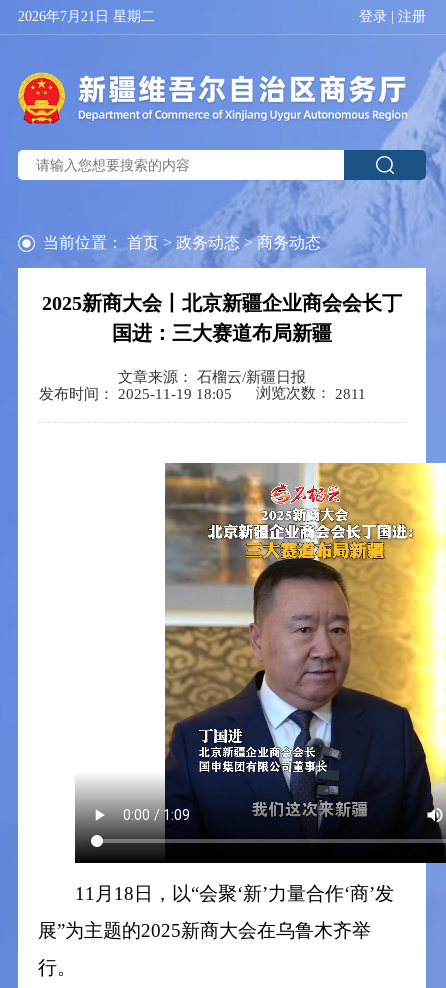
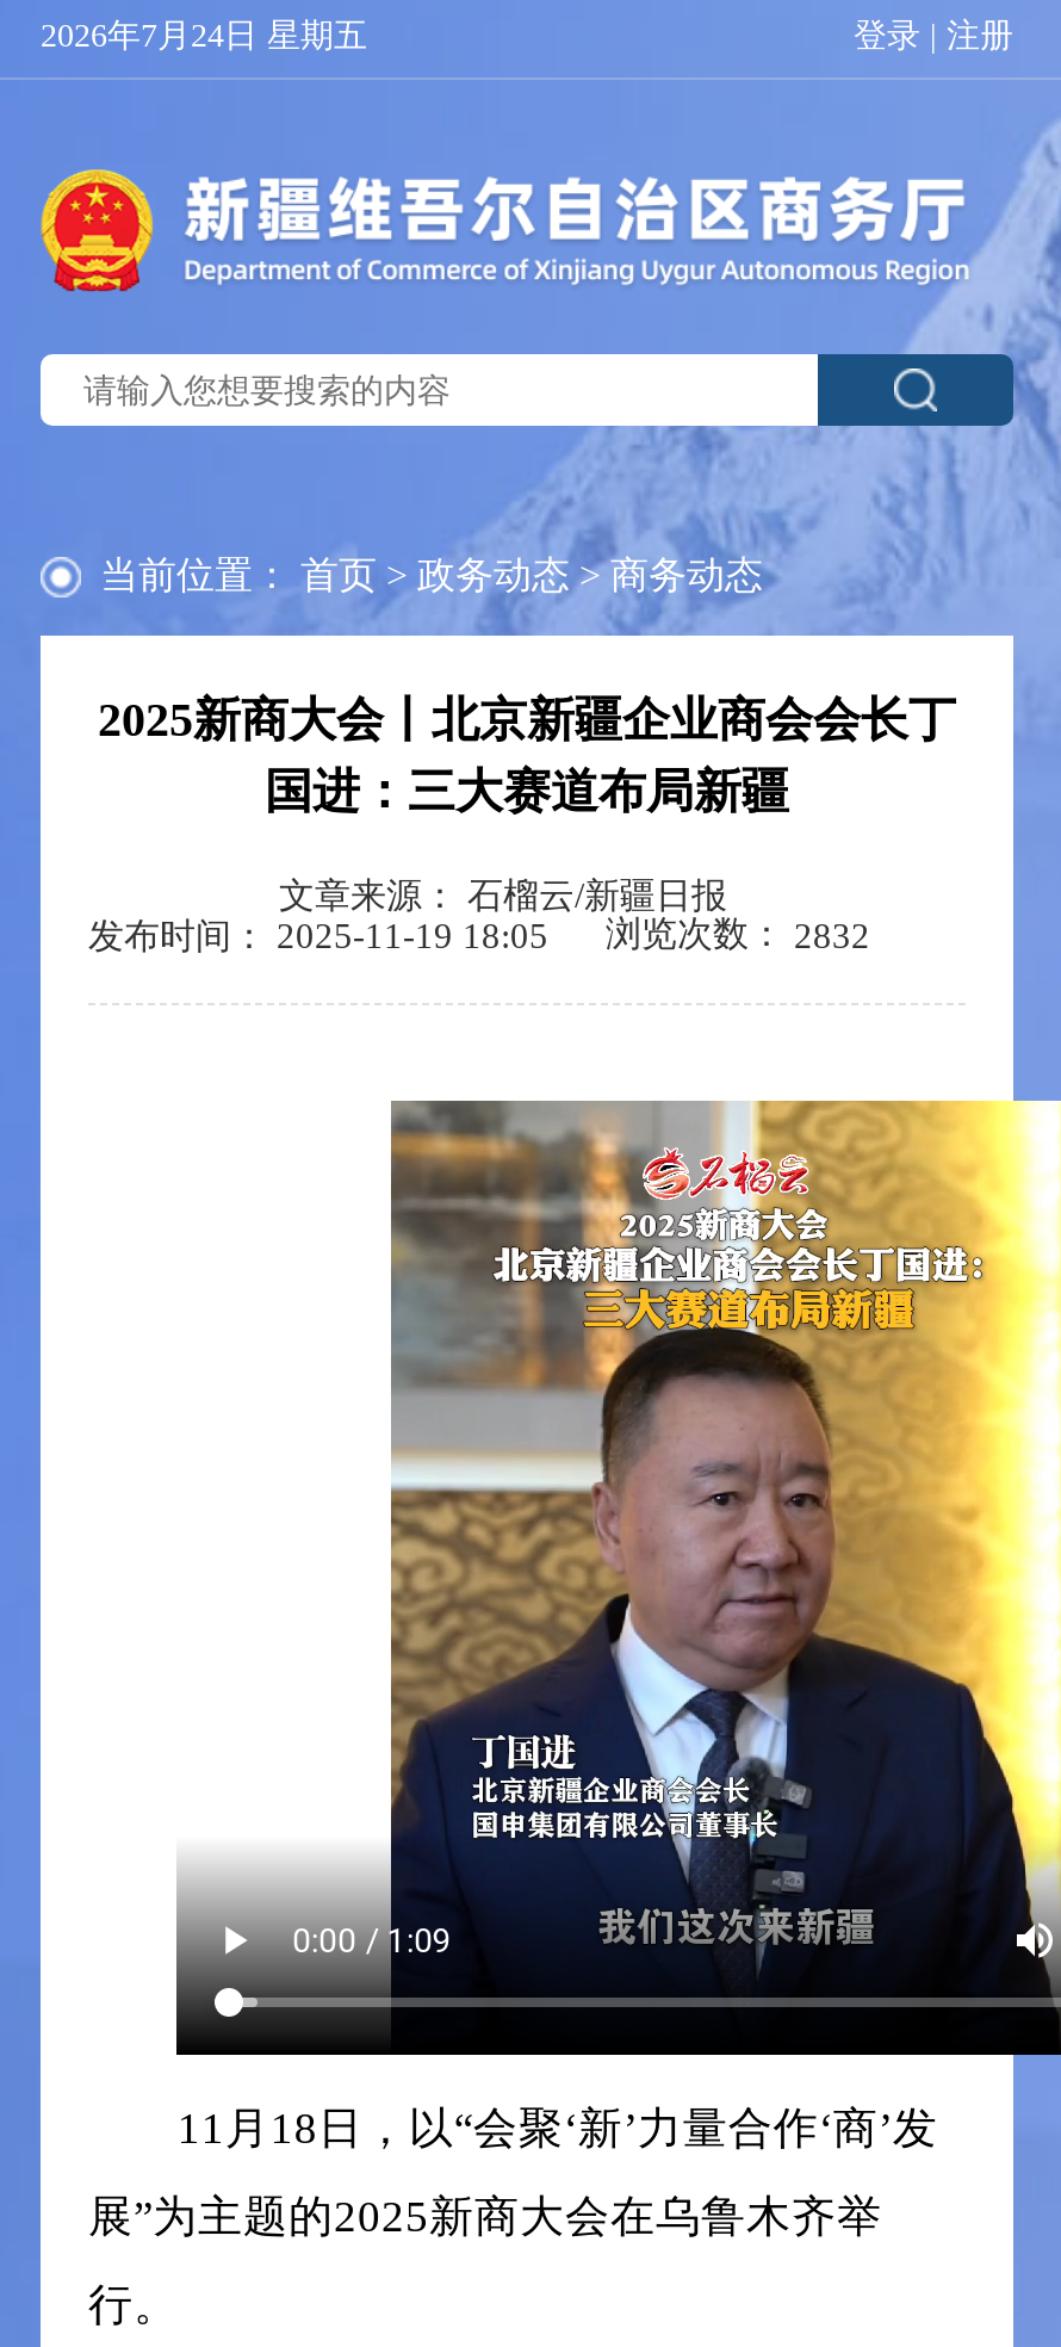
[18,9,155,24] 2026年7月21日 星期二 -> [41,19,367,54] 2026年7月24日 星期五
[38,385,365,402] 发布时间： 2025-11-19 18:05 浏览次数：2811 -> [88,915,870,956] 发布时间： 2025-11-19 18:05 浏览次数：2832

